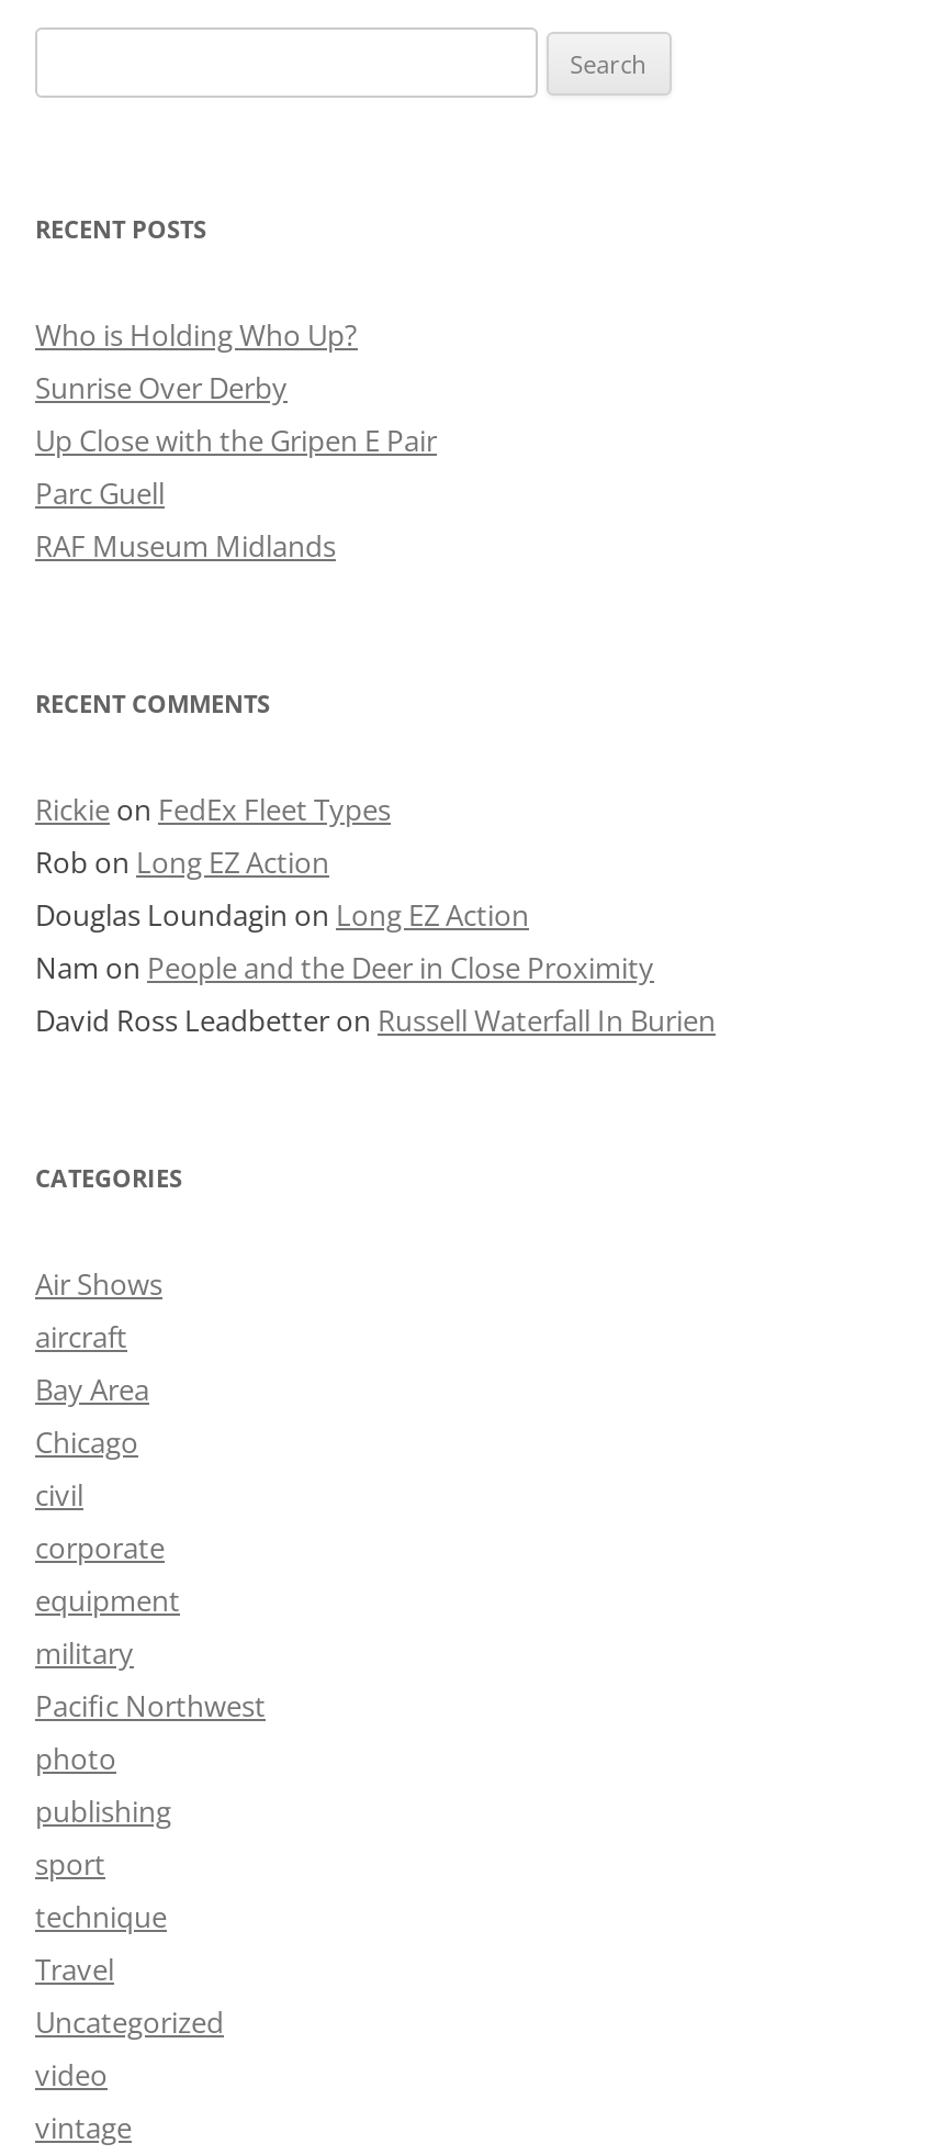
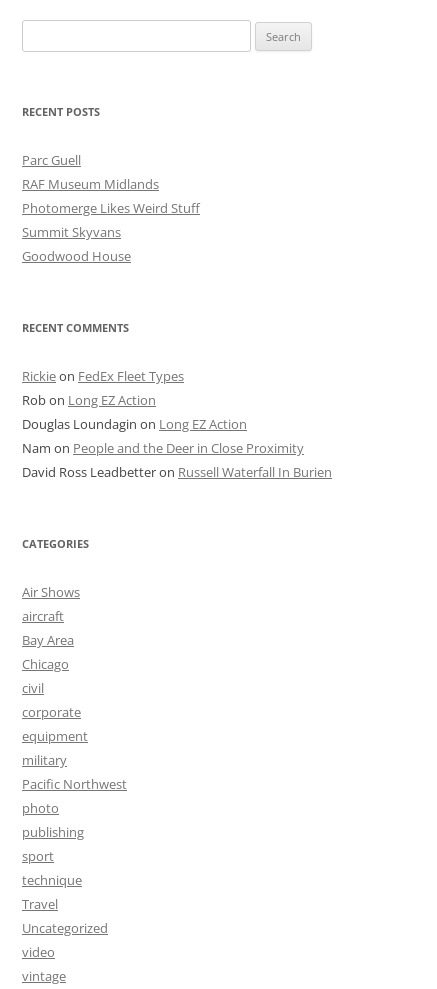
[35,315,437,460] Who is Holding Who Up? | Sunrise Over Derby | Up Close with the Gripen E Pair -> none
moved [35,473,336,565] -> [22,151,159,193]: Parc Guell | RAF Museum Midlands
none -> [22,199,200,265] Photomerge Likes Weird Stuff | Summit Skyvans | Goodwood House

